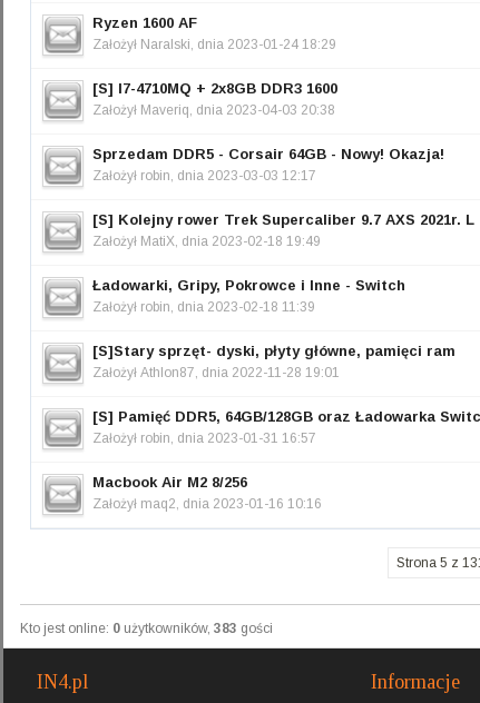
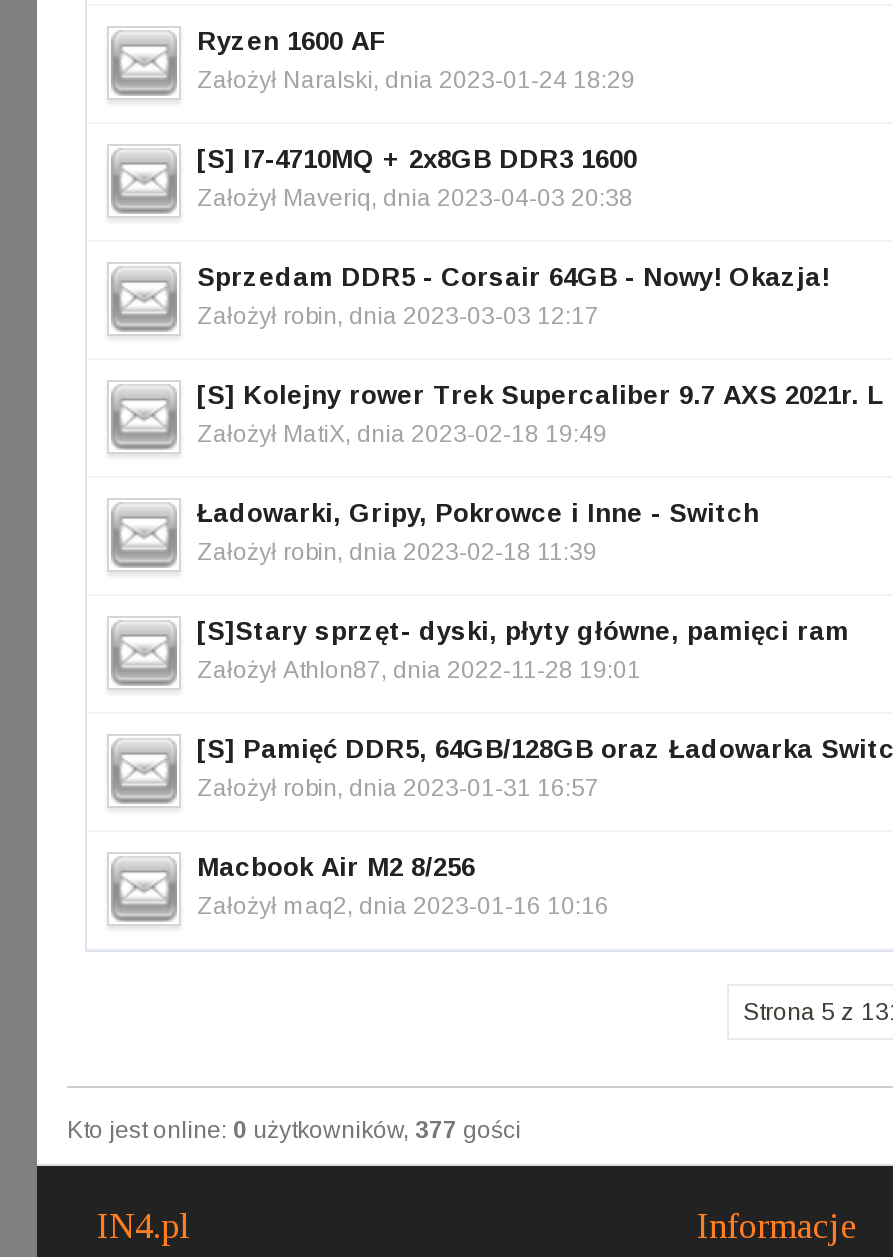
[20,621,273,636] Kto jest online: 0 użytkowników, 383 gości -> [67,1116,521,1144] Kto jest online: 0 użytkowników, 377 gości

